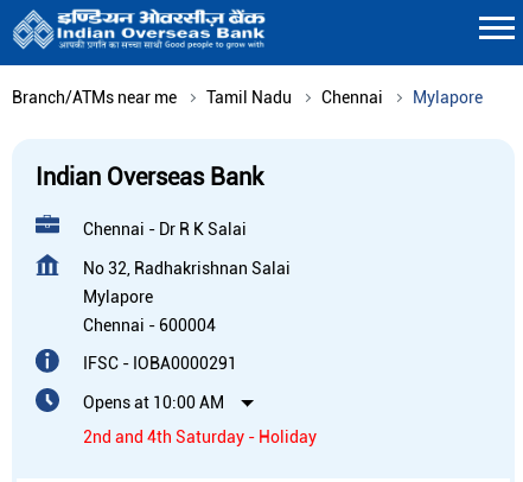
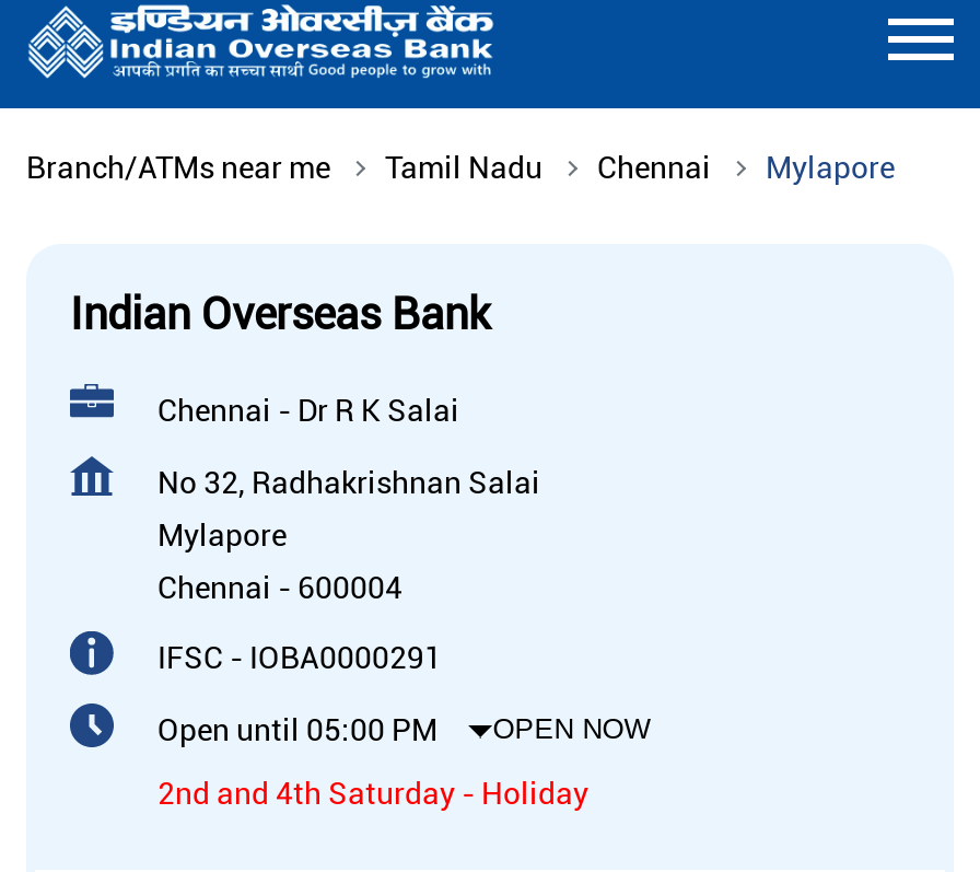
[83,393,224,412] Opens at 10:00 AM -> [157,712,650,747] Open until 05:00 PM | OPEN NOW

